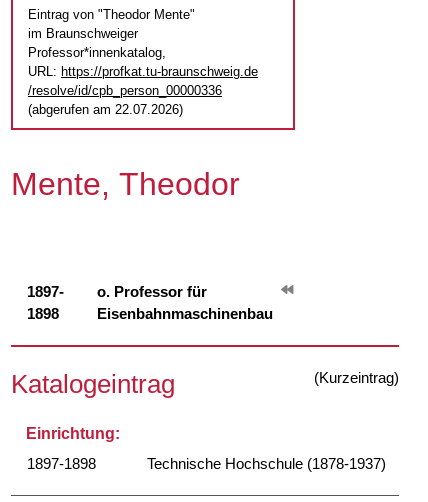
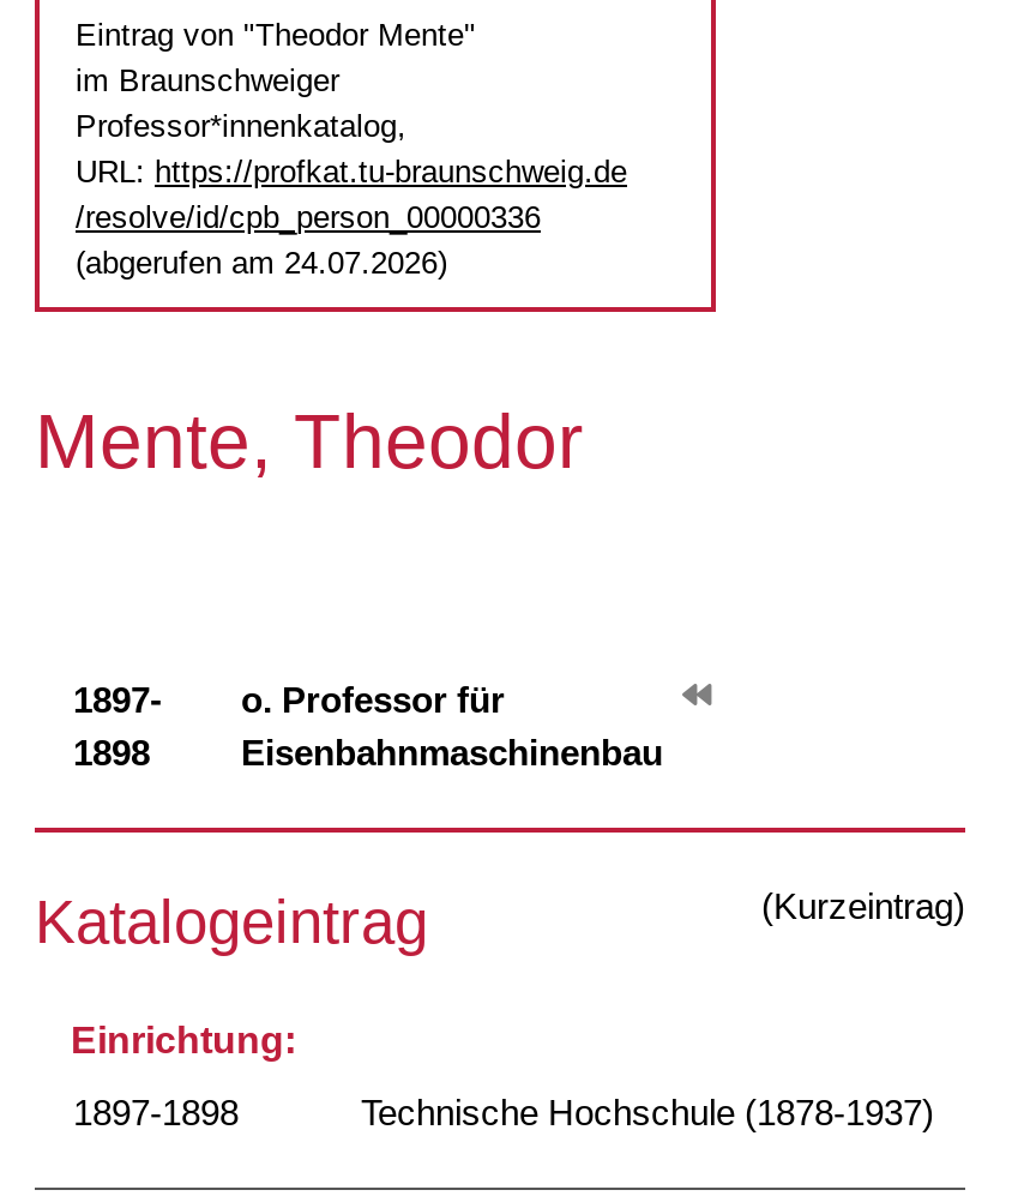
[28,102,183,117] (abgerufen am 22.07.2026) -> [76,244,447,280] (abgerufen am 24.07.2026)

